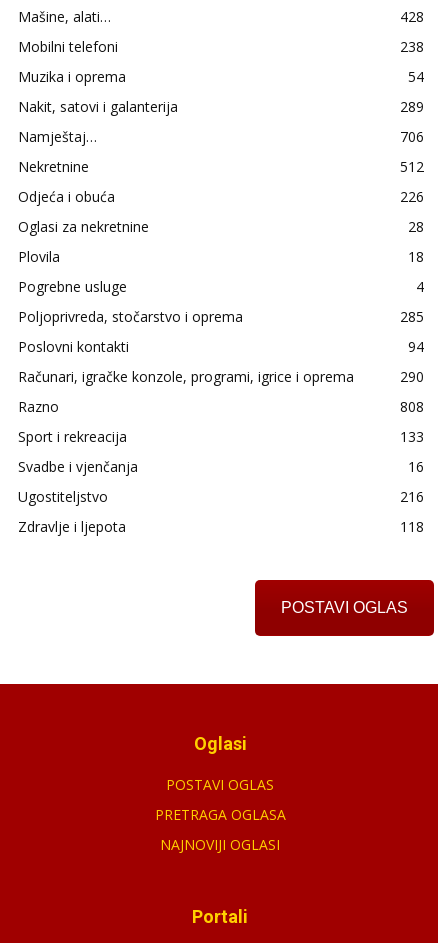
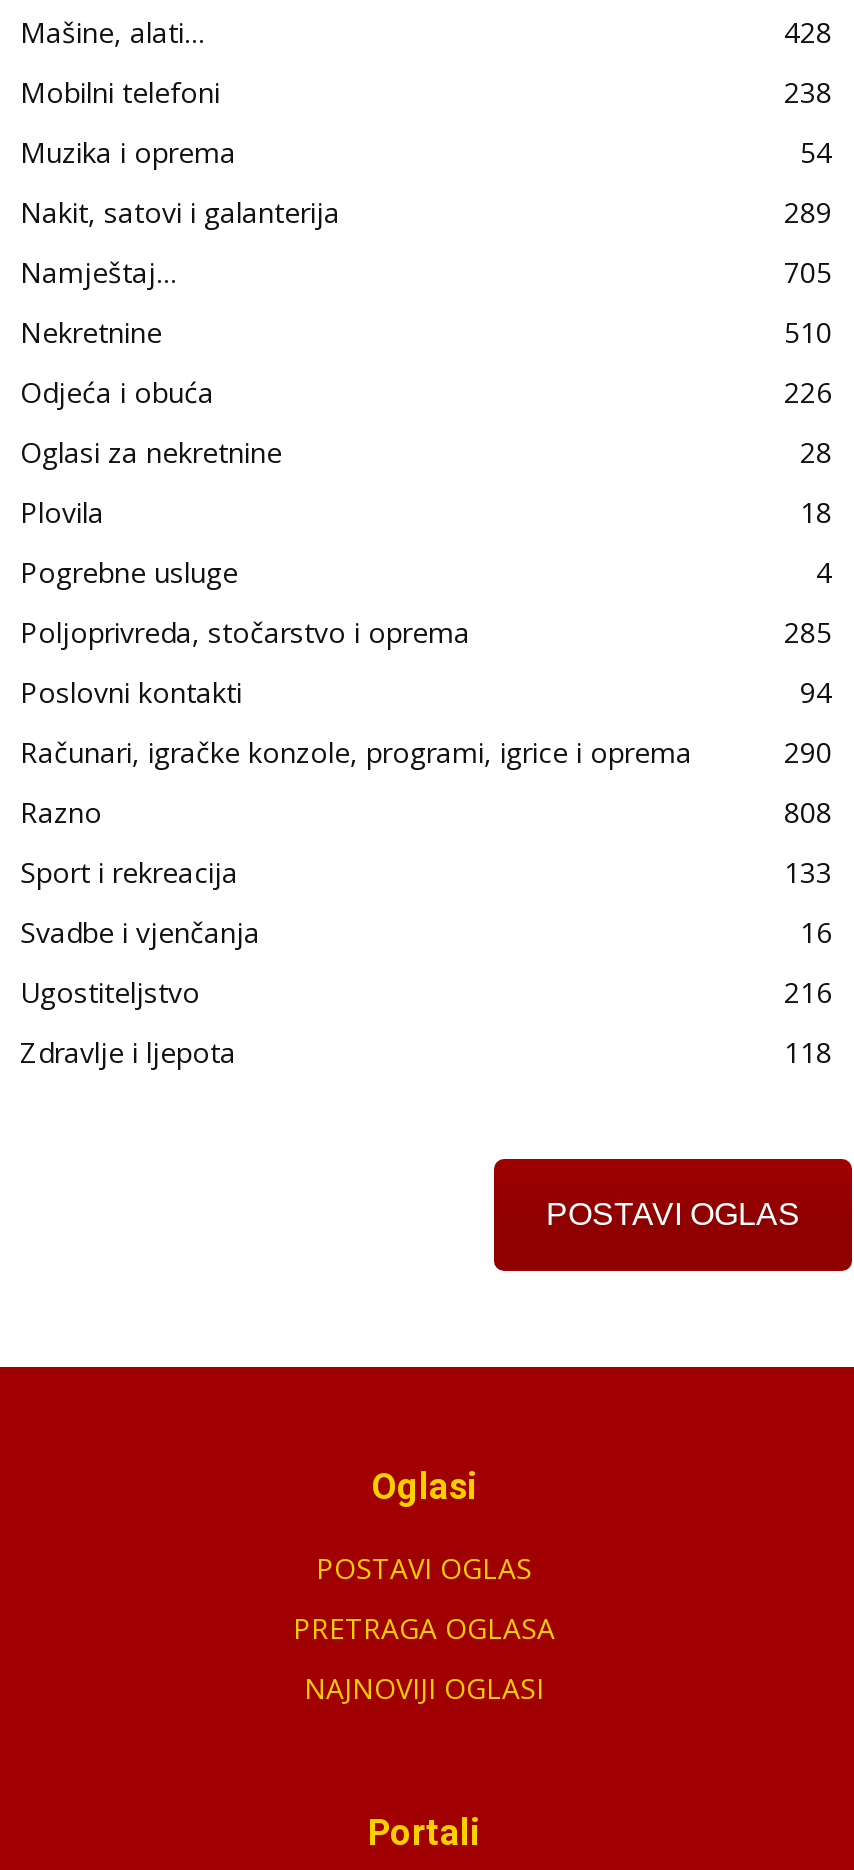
[400,127,424,146] 706 -> [784,252,832,290] 705
[400,157,424,176] 512 -> [784,312,832,350] 510

